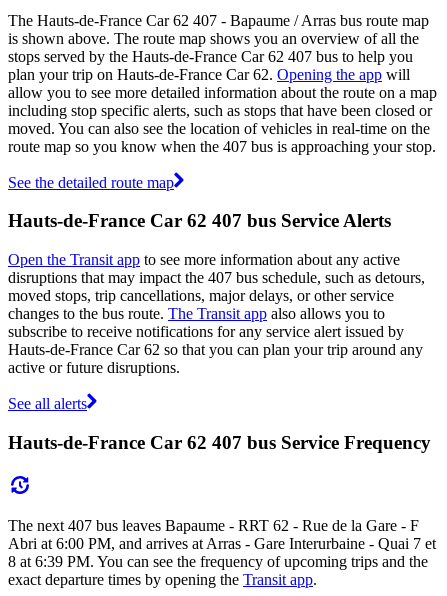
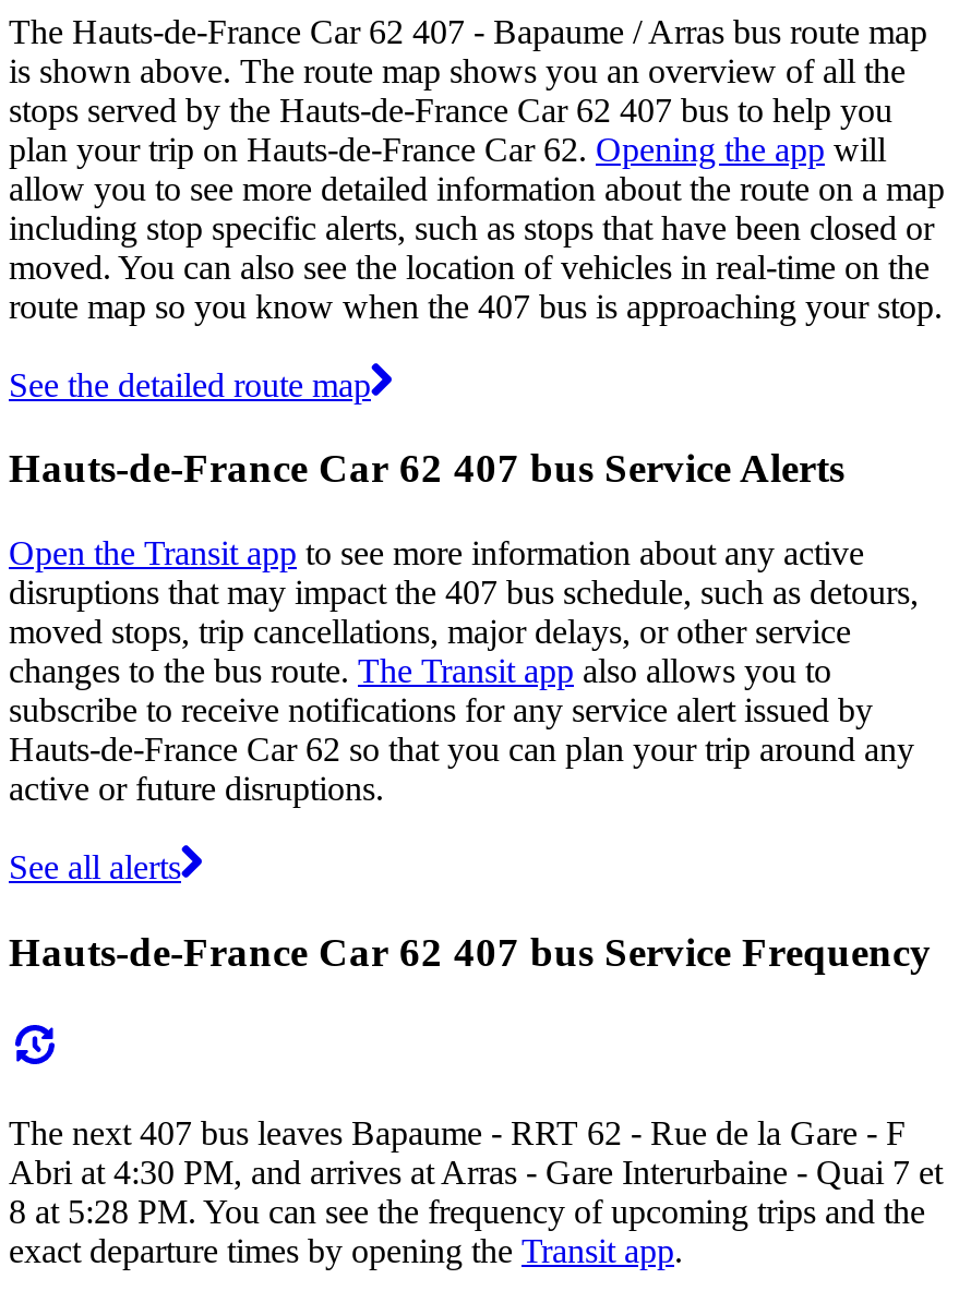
[8,534,436,551] Abri at 6:00 PM, and arrives at Arras - Gare Interurbaine - Quai 7 et -> [9,1153,943,1190] Abri at 4:30 PM, and arrives at Arras - Gare Interurbaine - Quai 7 et
[8,552,428,569] 8 at 6:39 PM. You can see the frequency of upcoming trips and the -> [9,1192,925,1229] 8 at 5:28 PM. You can see the frequency of upcoming trips and the

